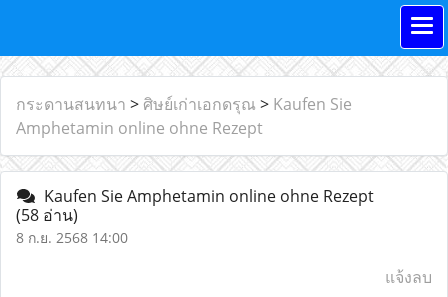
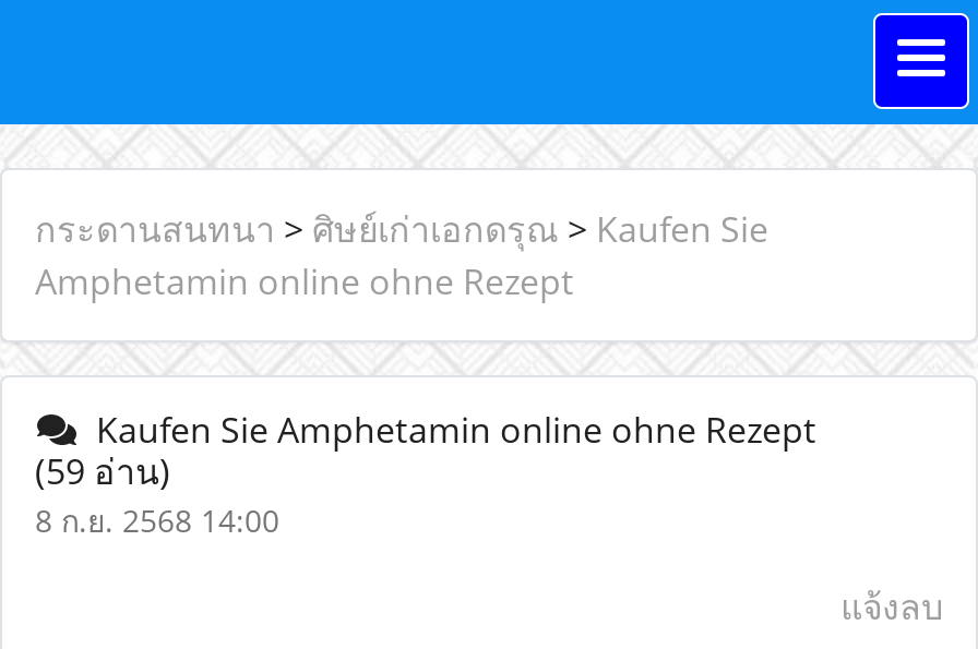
[16,204,78,226] (58 อ่าน) -> [35,447,170,495] (59 อ่าน)

